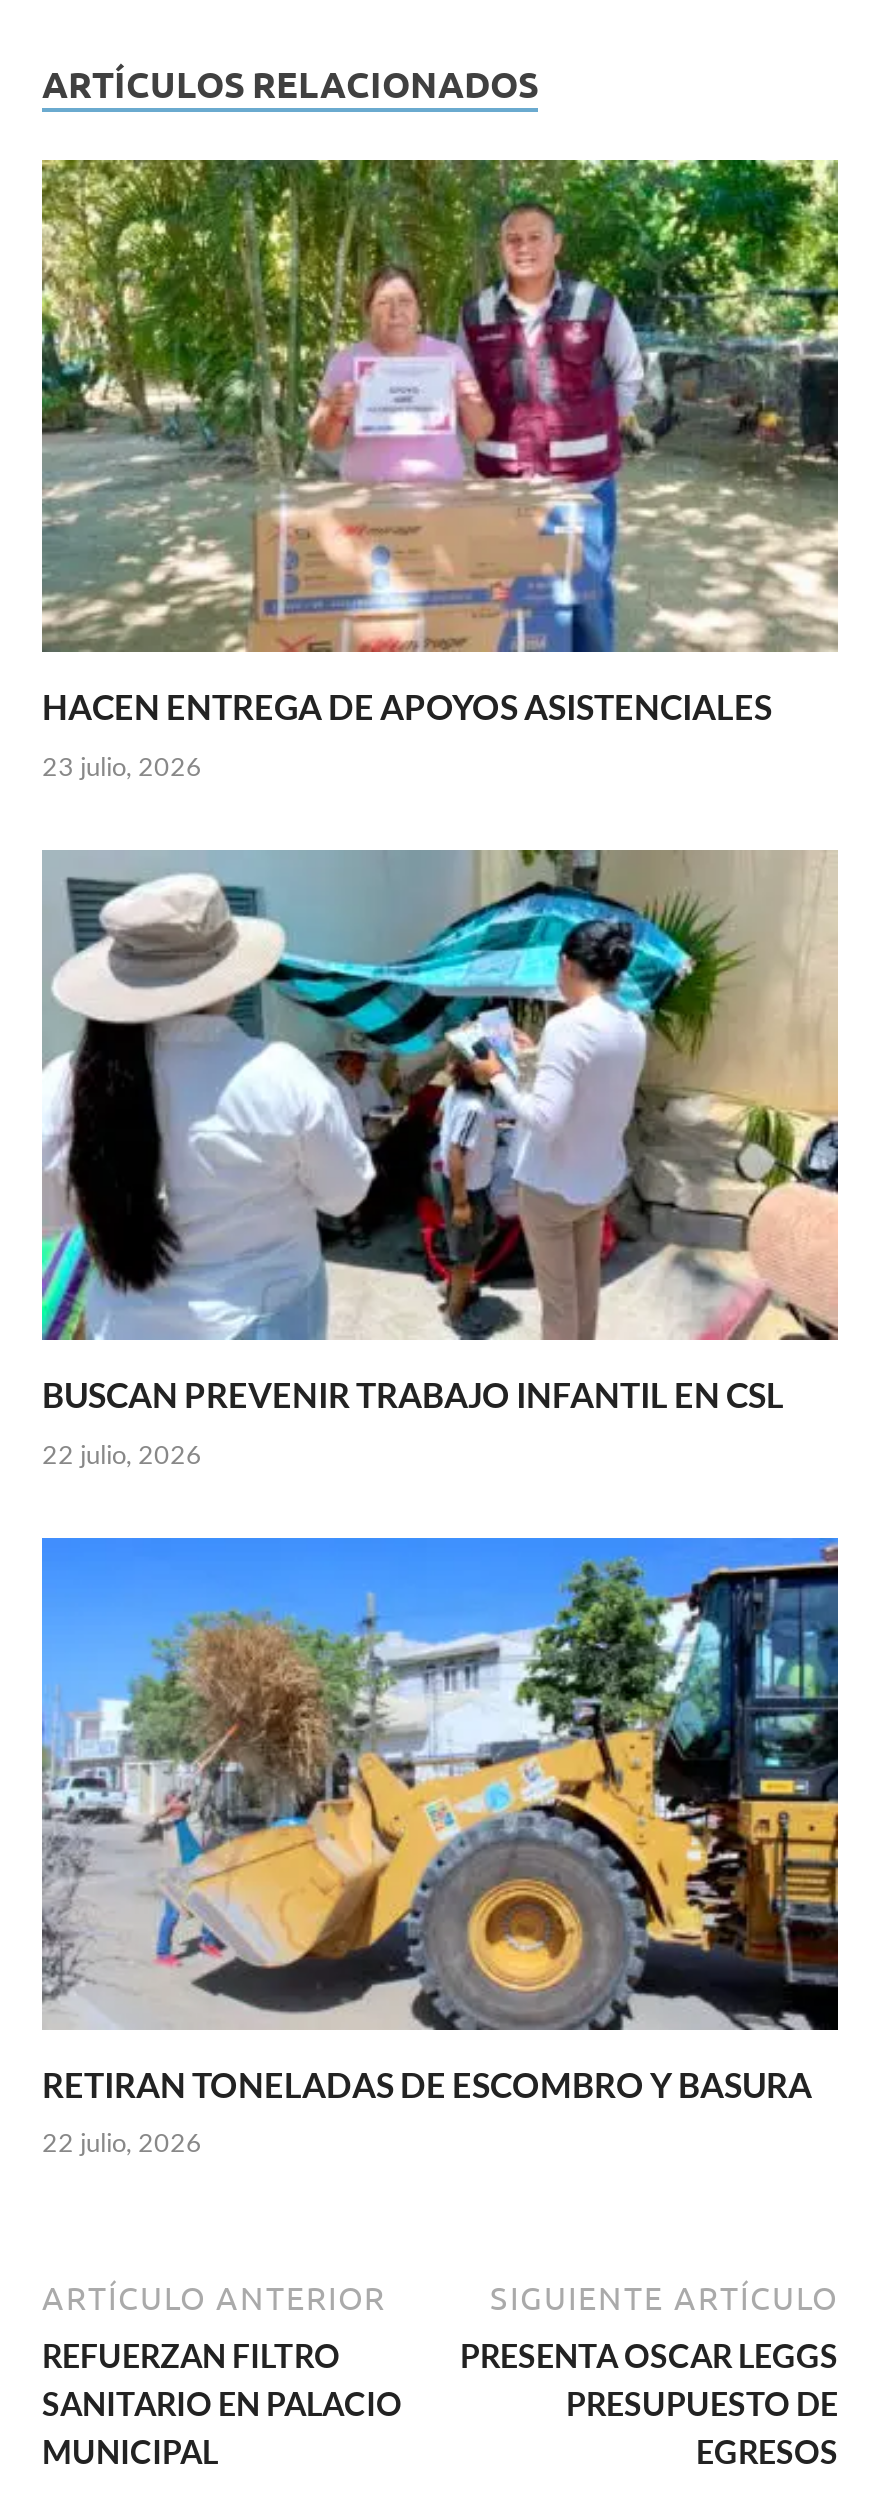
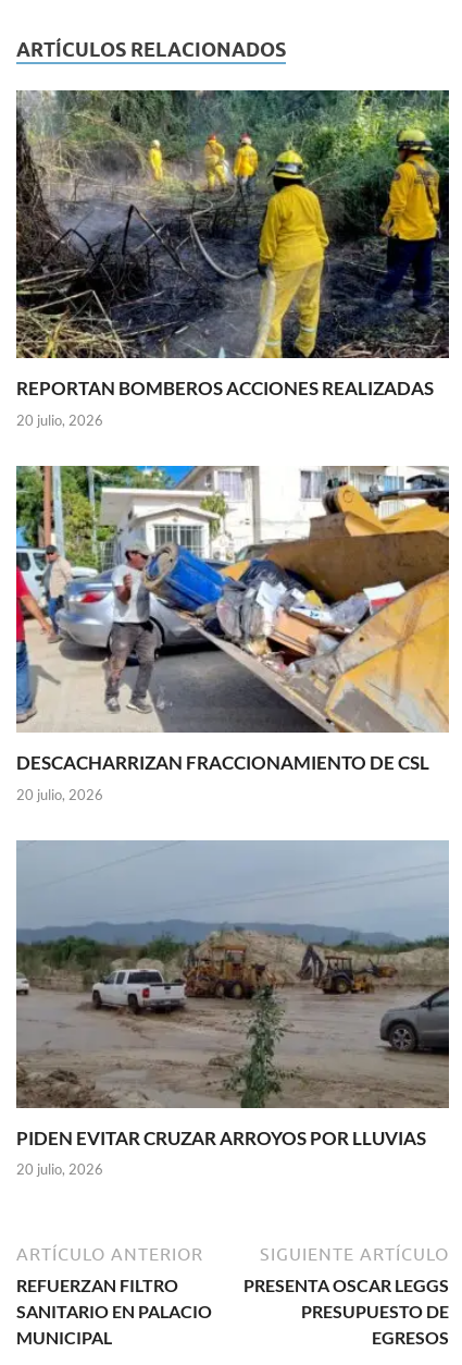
[40,158,840,728] [image] | HACEN ENTREGA DE APOYOS ASISTENCIALES -> [15,89,450,399] [image] | REPORTAN BOMBEROS ACCIONES REALIZADAS
[42,749,202,781] 23 julio, 2026 -> [16,411,103,428] 20 julio, 2026
[40,848,840,1417] [image] | BUSCAN PREVENIR TRABAJO INFANTIL EN CSL -> [15,465,450,774] [image] | DESCACHARRIZAN FRACCIONAMIENTO DE CSL
[42,1438,202,1470] 22 julio, 2026 -> [16,786,103,803] 20 julio, 2026
[40,1536,840,2106] [image] | RETIRAN TONELADAS DE ESCOMBRO Y BASURA -> [15,840,450,1149] [image] | PIDEN EVITAR CRUZAR ARROYOS POR LLUVIAS
[42,2127,202,2159] 22 julio, 2026 -> [16,1161,103,1178] 20 julio, 2026

